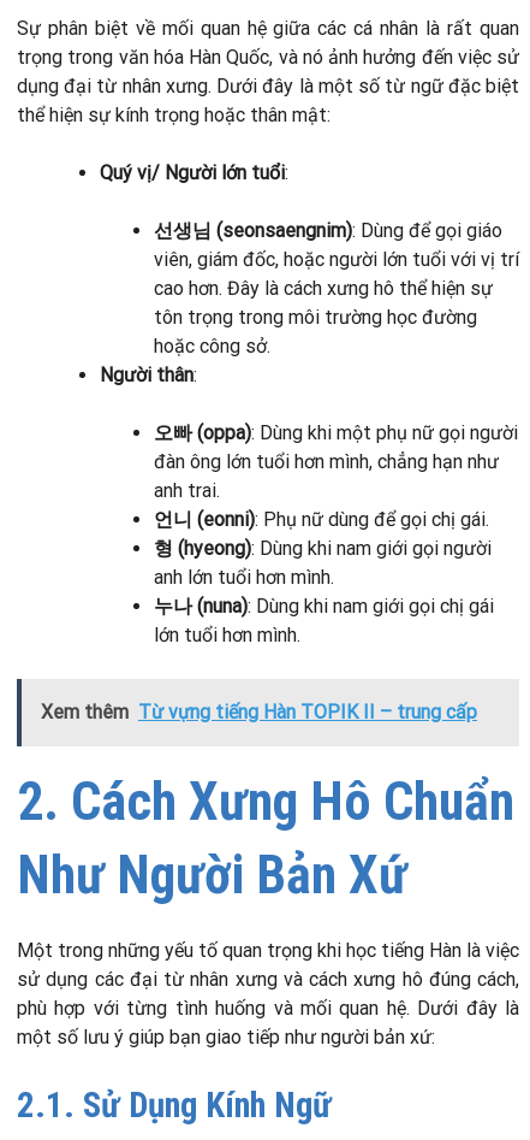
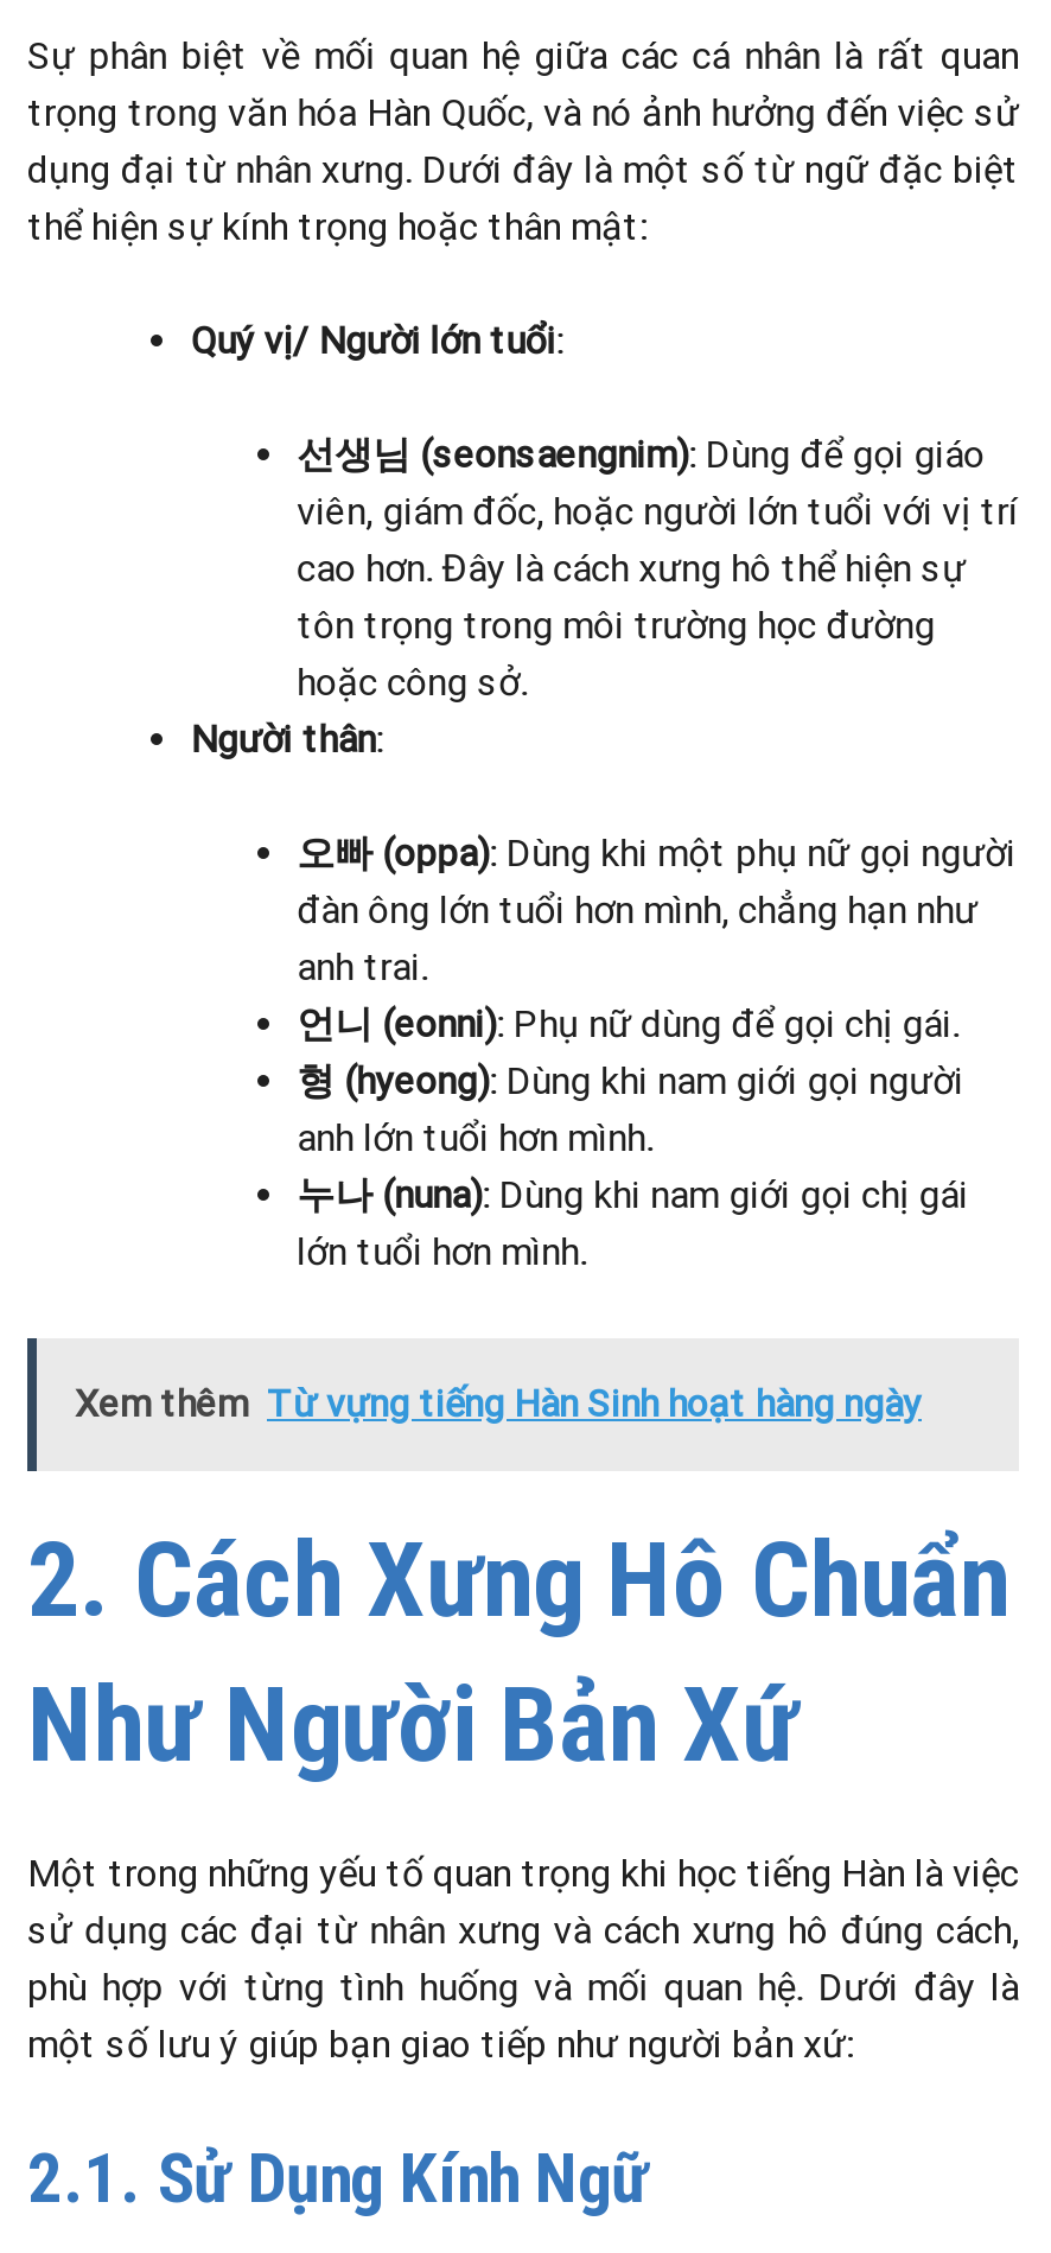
[41,701,477,723] Xem thêm Từ vựng tiếng Hàn TOPIK II – trung cấp -> [75,1381,922,1426] Xem thêm Từ vựng tiếng Hàn Sinh hoạt hàng ngày

